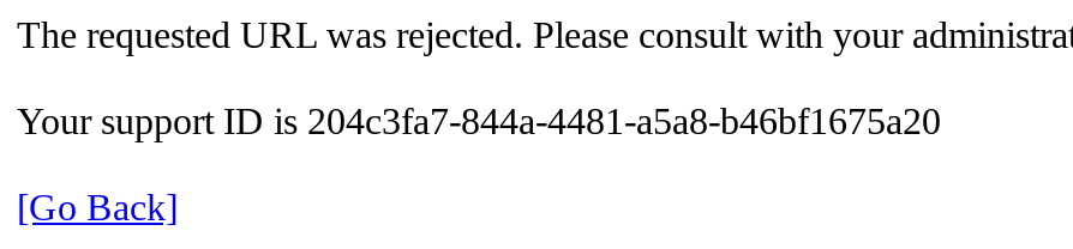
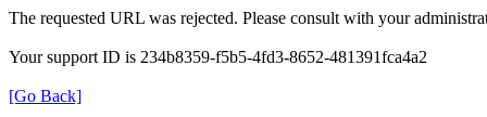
[17,101,941,141] Your support ID is 204c3fa7-844a-4481-a5a8-b46bf1675a20 -> [9,48,427,66] Your support ID is 234b8359-f5b5-4fd3-8652-481391fca4a2

